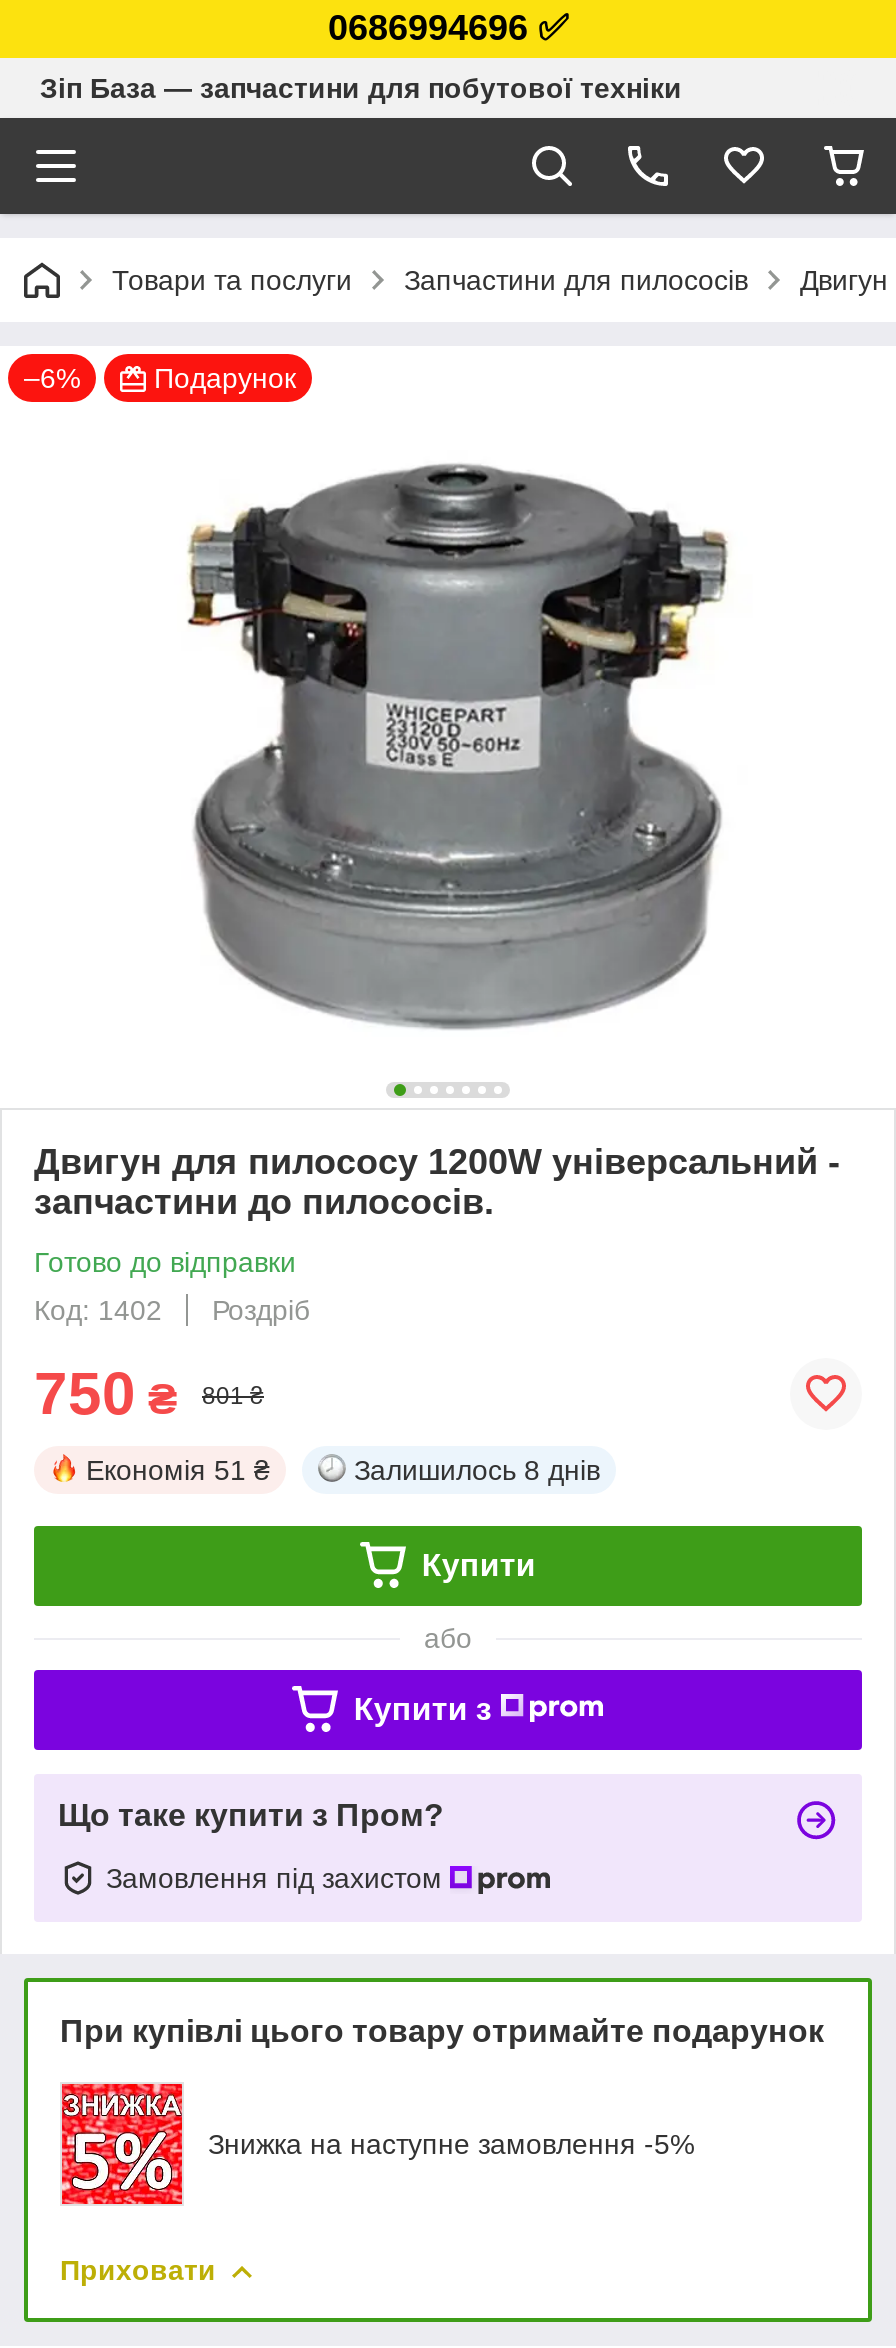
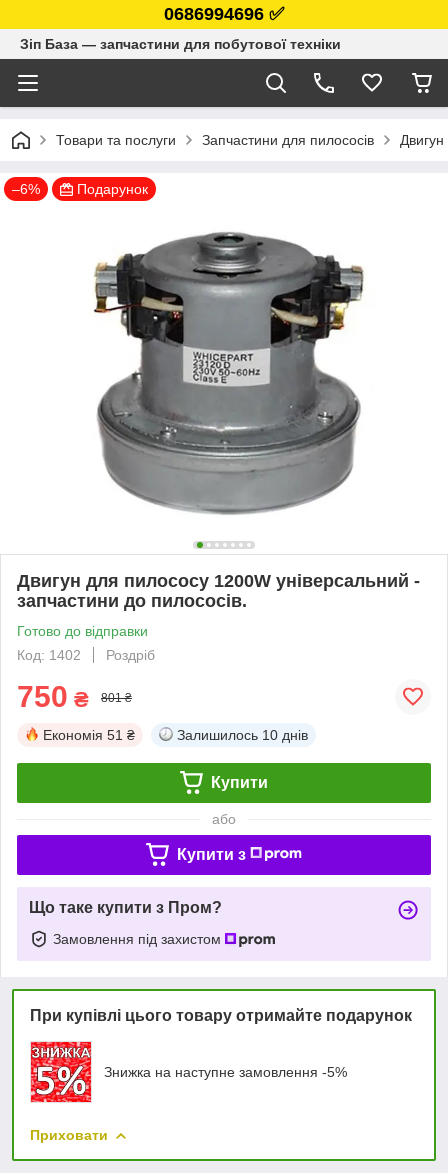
[354,1454,600,1486] Залишилось 8 днів -> [177,727,308,743] Залишилось 10 днів

